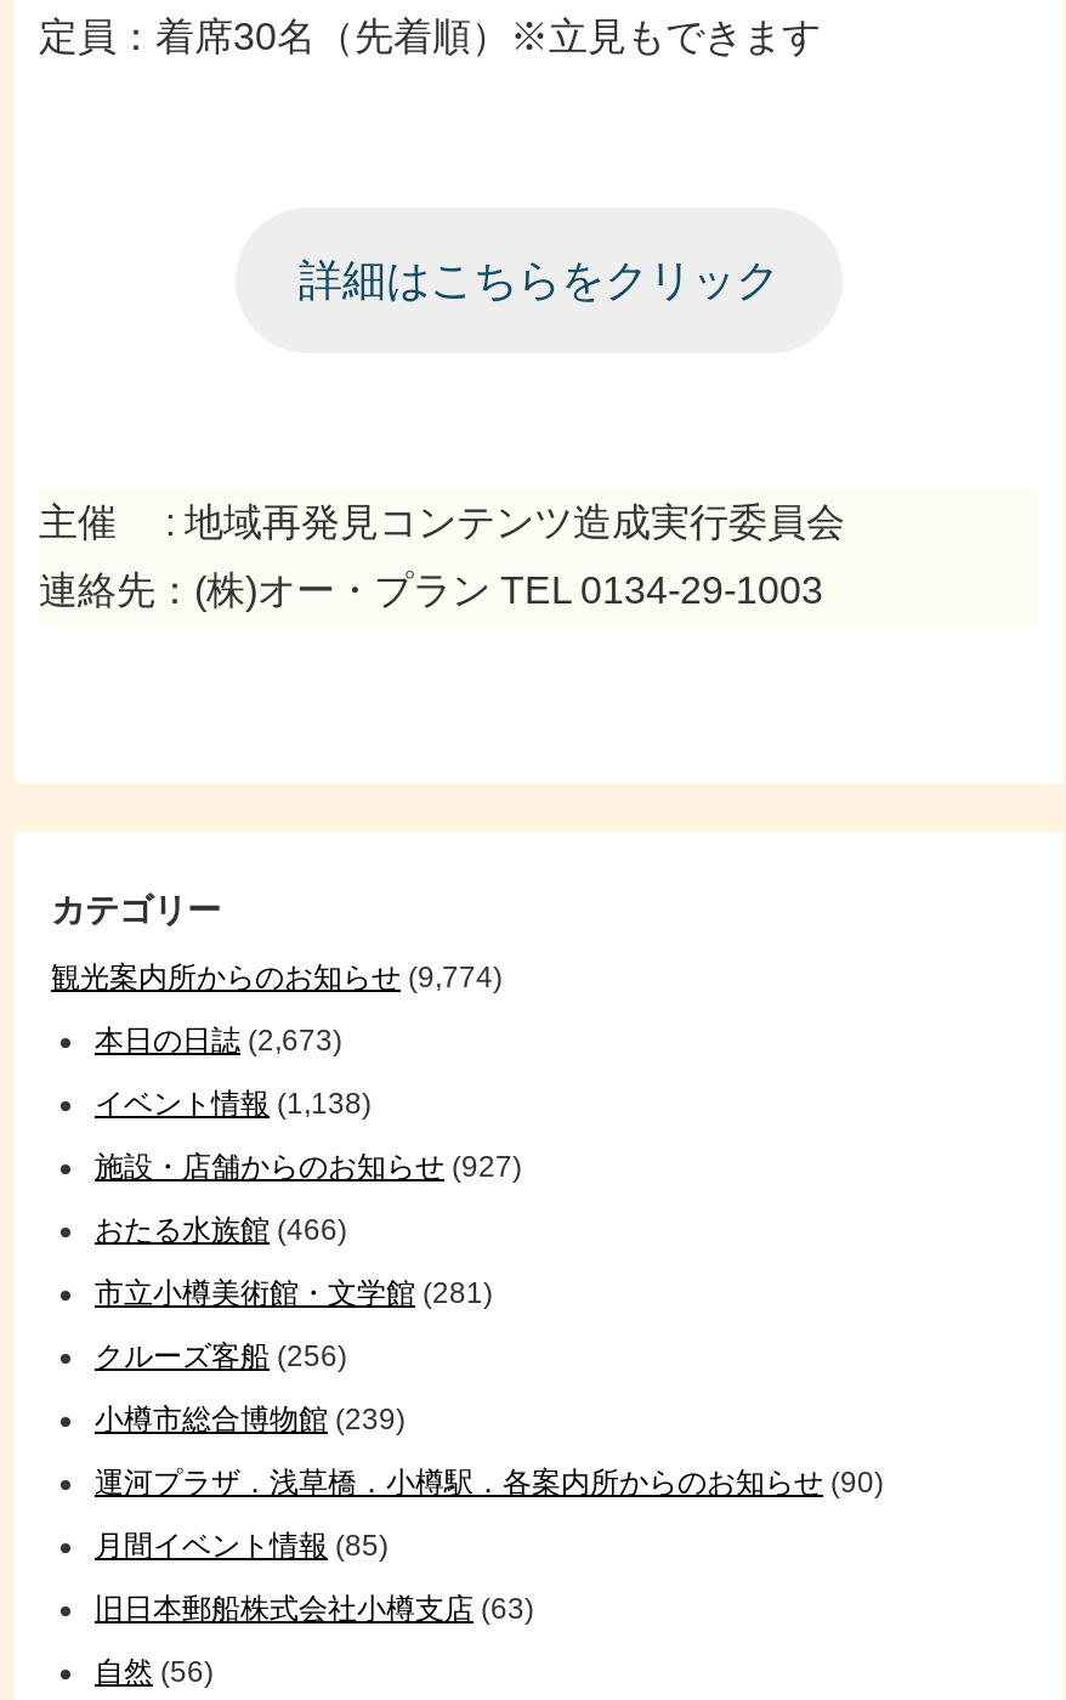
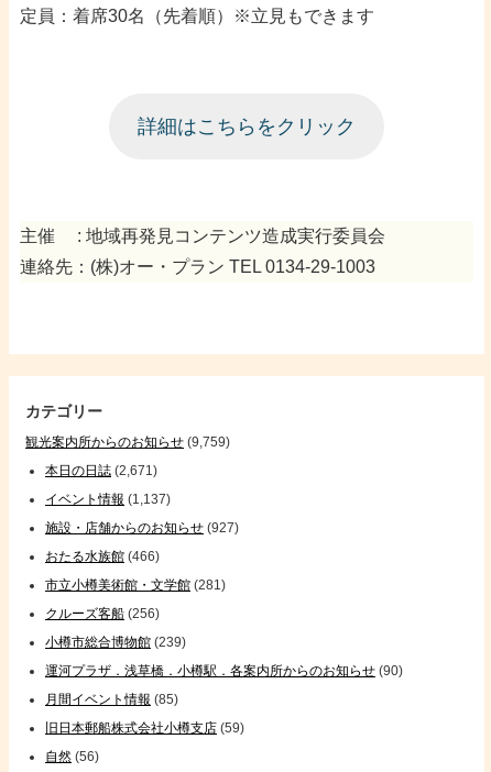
[51,959,503,993] 観光案内所からのお知らせ(9,774) -> [25,435,230,450] 観光案内所からのお知らせ(9,759)
[95,1022,342,1056] 本日の日誌(2,673) -> [45,463,157,479] 本日の日誌(2,671)
[95,1085,372,1119] イベント情報(1,138) -> [45,492,171,507] イベント情報(1,137)
[95,1590,534,1624] 旧日本郵船株式会社小樽支店(63) -> [45,721,244,736] 旧日本郵船株式会社小樽支店(59)

